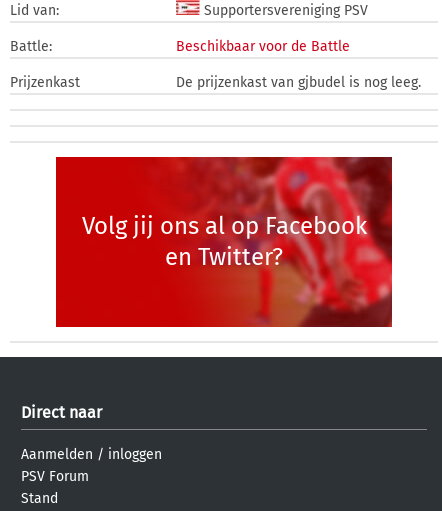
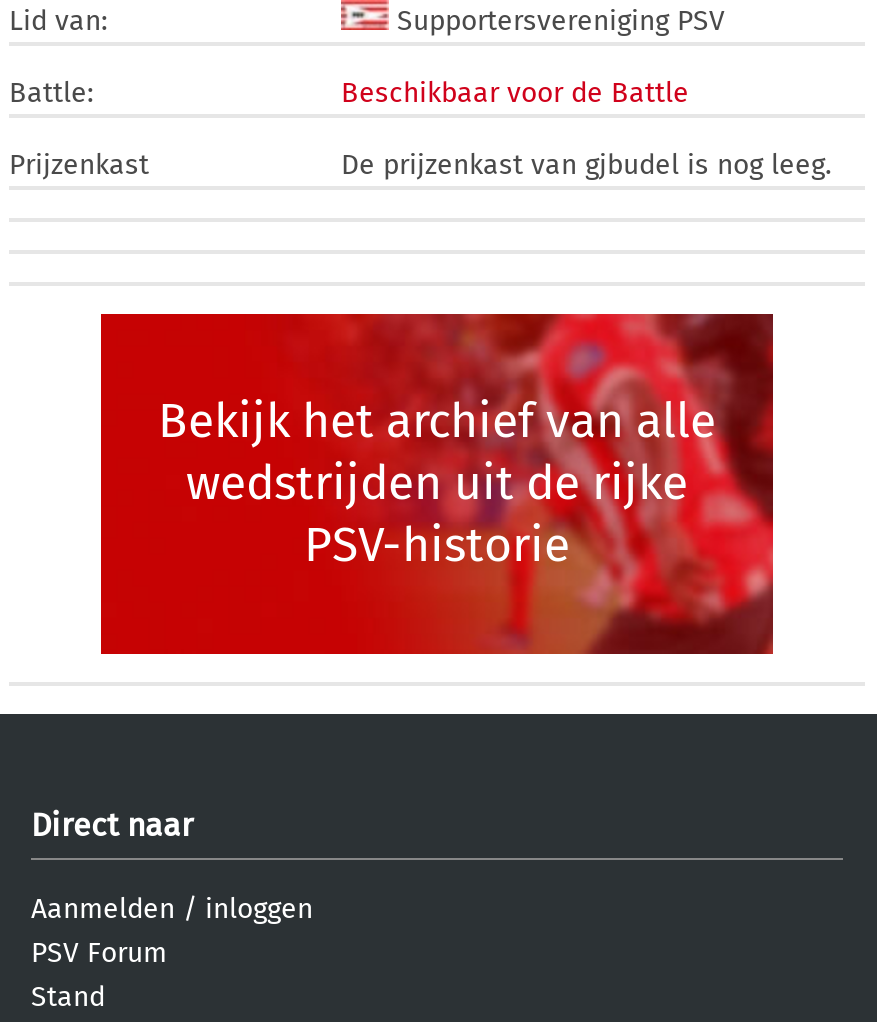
[81,212,366,271] Volg jij ons al op Facebook | en Twitter? -> [158,393,716,573] Bekijk het archief van alle | wedstrijden uit de rijke | PSV-historie

